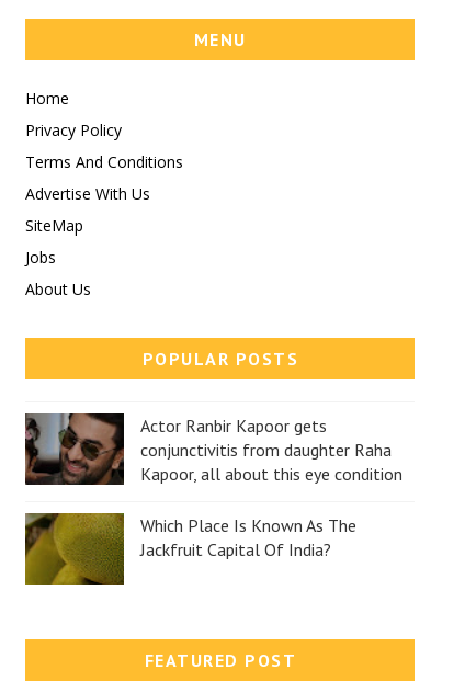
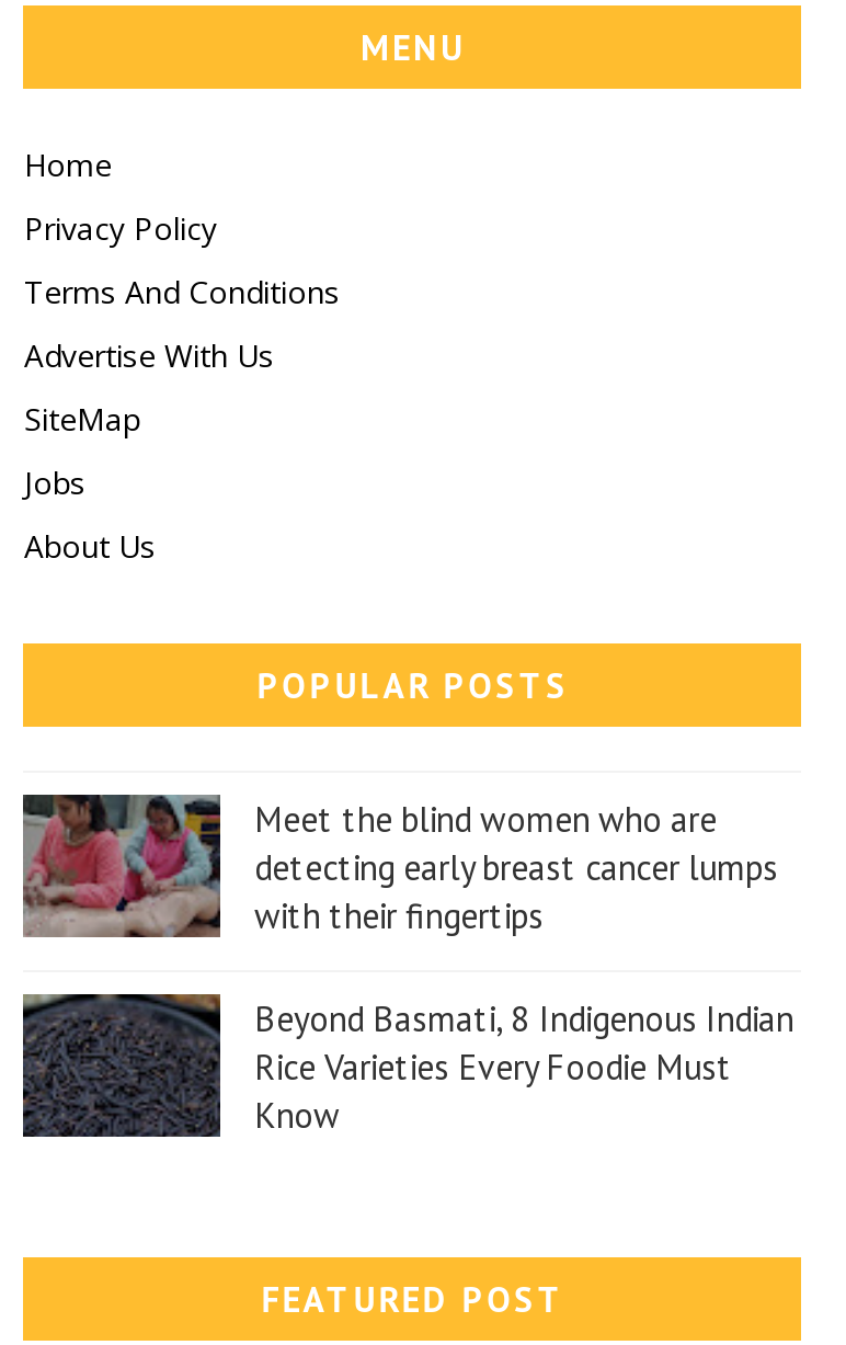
[25,413,403,486] [image] | Actor Ranbir Kapoor gets | conjunctivitis from daughter Raha | Kapoor, all about this eye condition -> [23,793,778,939] [image] | Meet the blind women who are | detecting early breast cancer lumps | with their fingertips
[25,512,357,586] [image] | Which Place Is Known As The | Jackfruit Capital Of India? -> [21,992,793,1139] [image] | Beyond Basmati, 8 Indigenous Indian | Rice Varieties Every Foodie Must | Know

